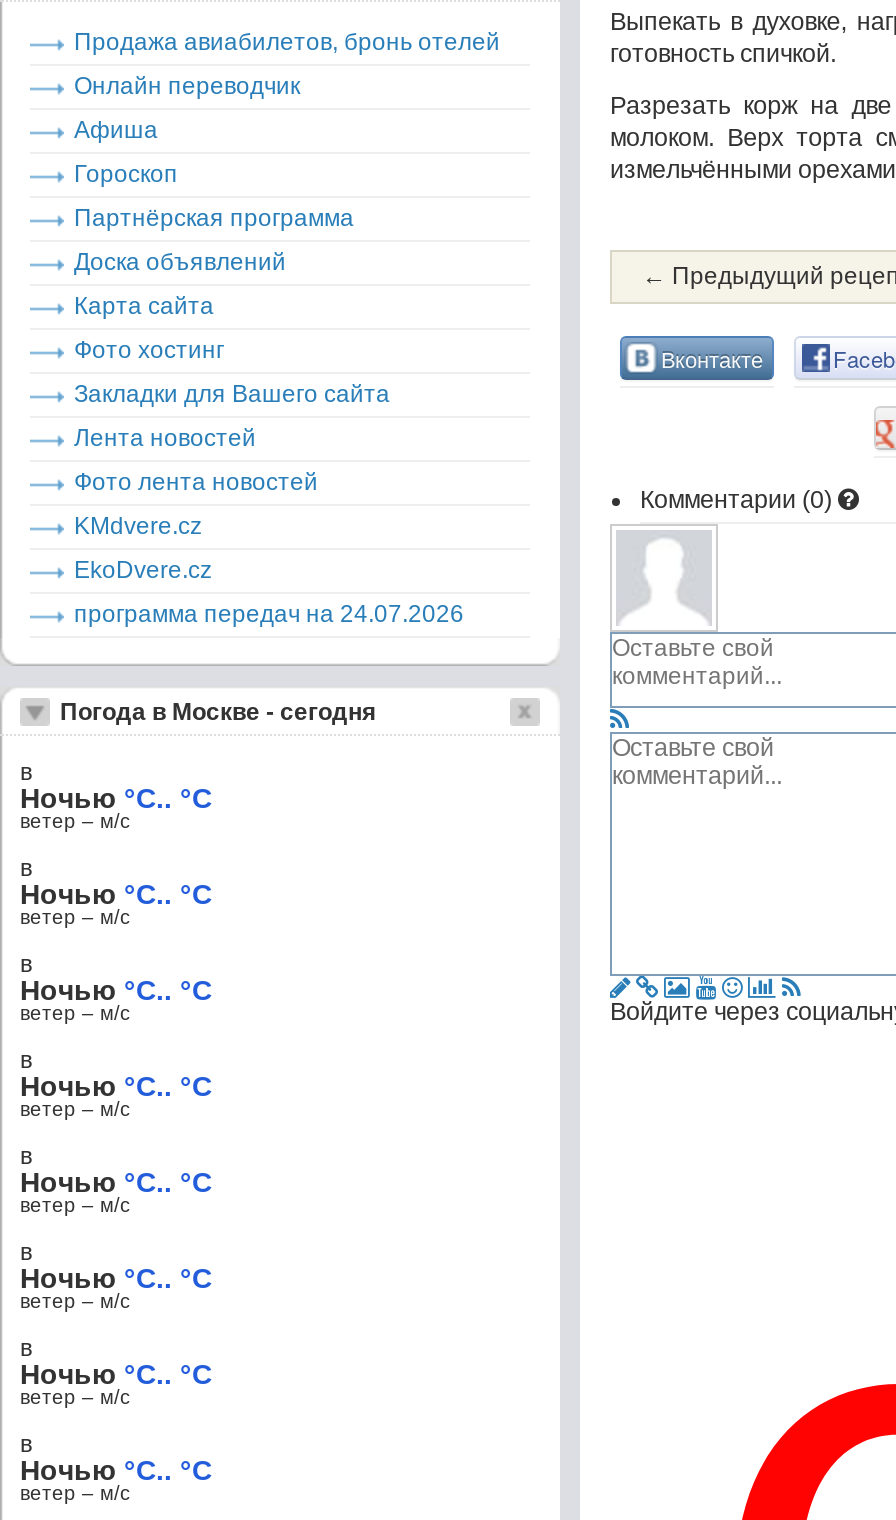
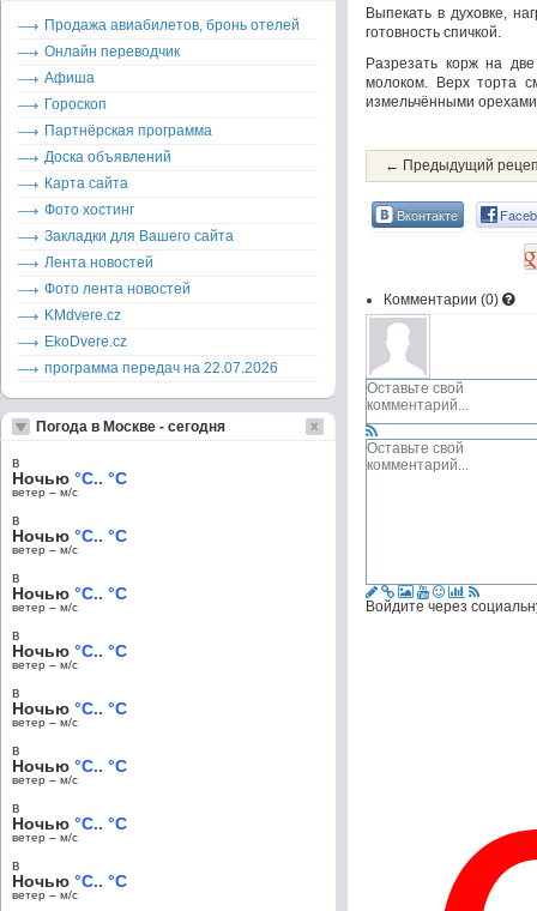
[74,600,464,628] программа передач на 24.07.2026 -> [44,360,278,376] программа передач на 22.07.2026

